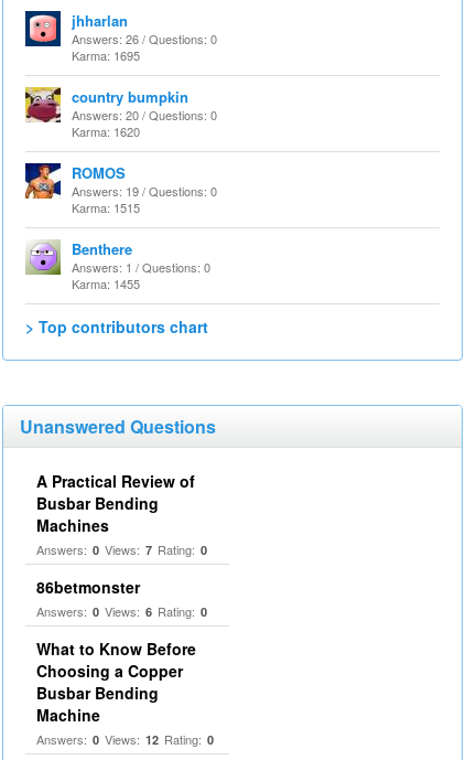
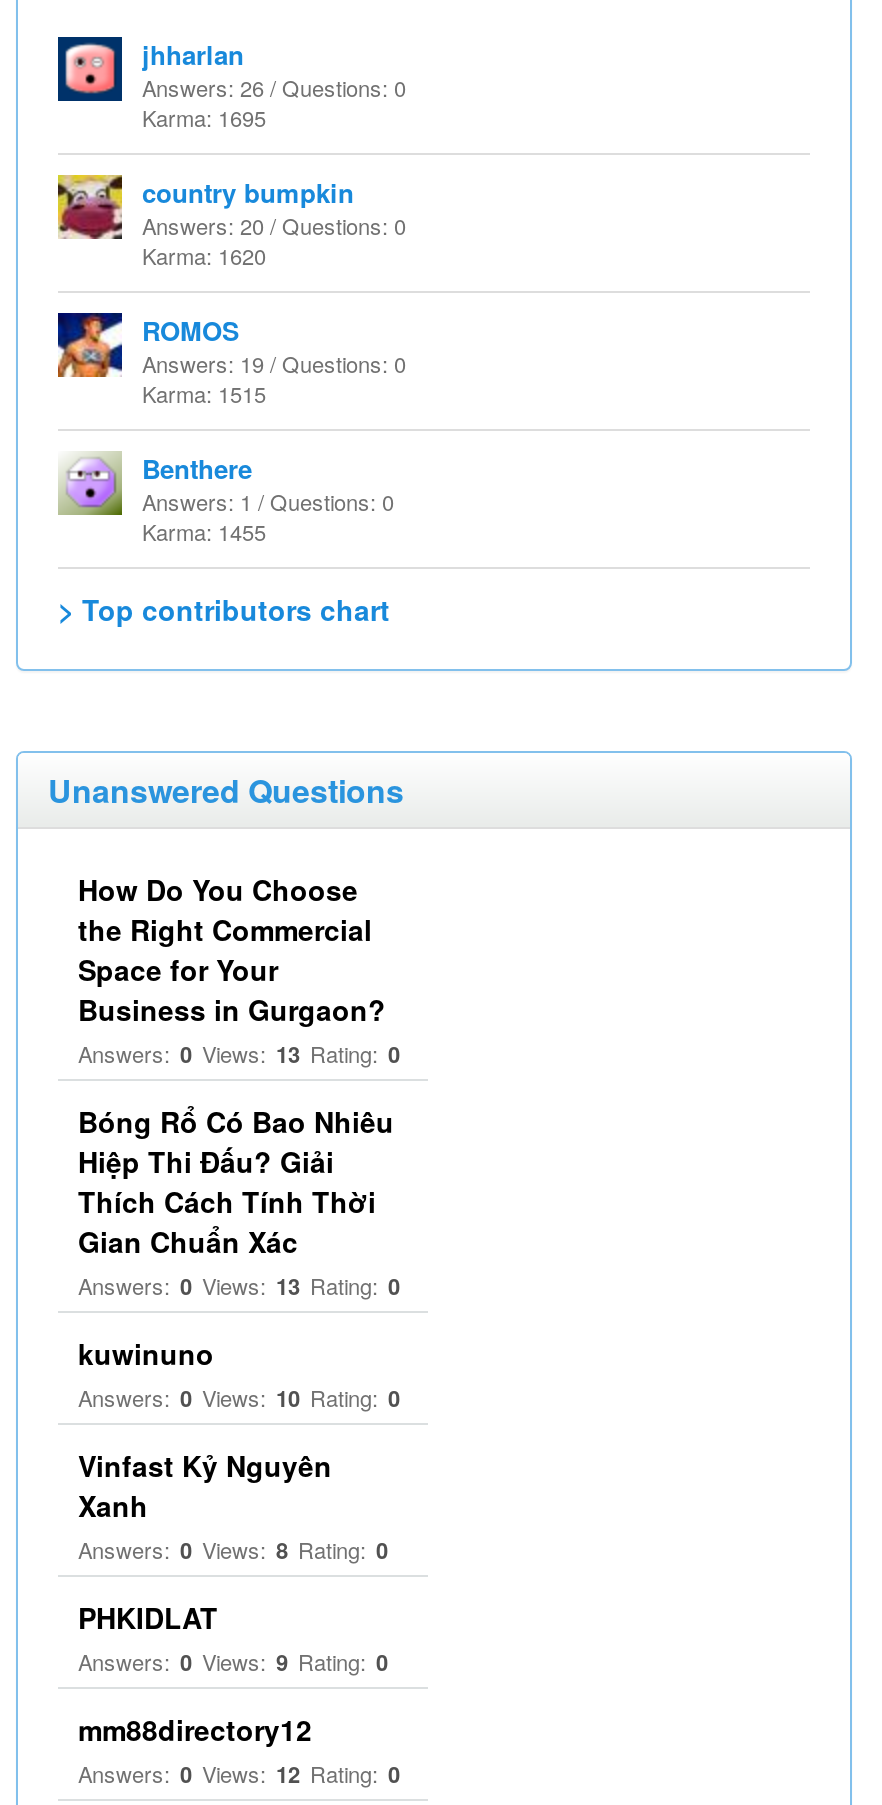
[36,470,207,726] A Practical Review of | Busbar Bending | Machines | Answers: 0 Views: 7 Rating: 0 | 86betmonster | Answers: 0 Views: 6 Rating: 0 | What to Know Before | Choosing a Copper | Busbar Bending | Machine -> [78,869,400,1749] How Do You Choose | the Right Commercial | Space for Your | Business in Gurgaon? | Answers: 0 Views: 13 Rating: 0 | Bóng Rổ Có Bao Nhiêu | Hiệp Thi Đấu? Giải | Thích Cách Tính Thời | Gian Chuẩn Xác | Answers: 0 Views: 13 Rating: 0 | kuwinuno | Answers: 0 Views: 10 Rating: 0 | Vinfast Kỷ Nguyên | Xanh | Answers: 0 Views: 8 Rating: 0 | PHKIDLAT | Answers: 0 Views: 9 Rating: 0 | mm88directory12

